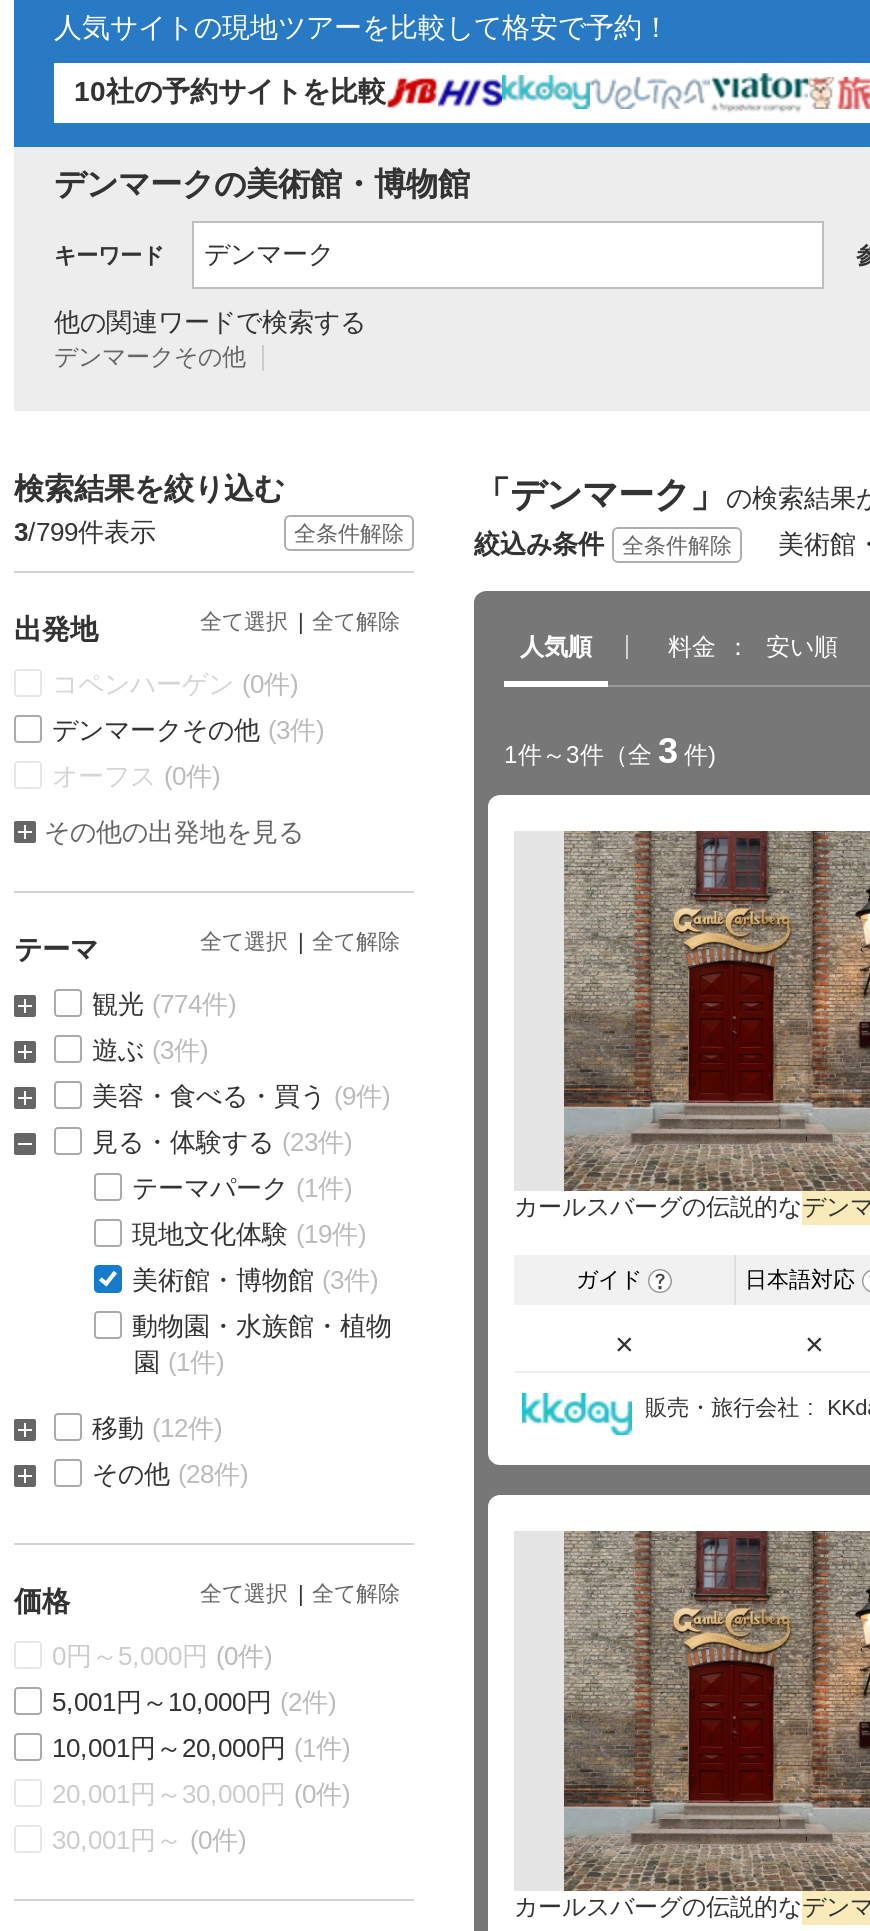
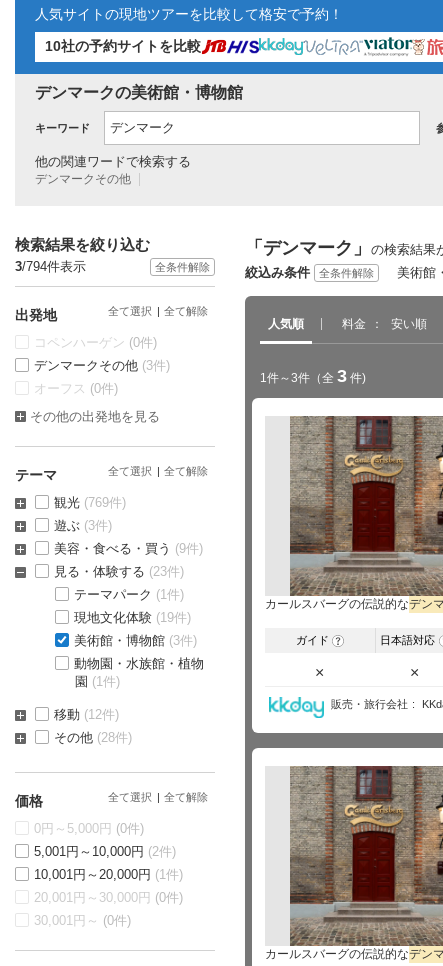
[14,517,156,547] 3/799件表示 -> [15,259,86,274] 3/794件表示
[92,989,236,1019] 観光 (774件) -> [54,495,126,510] 観光 (769件)

